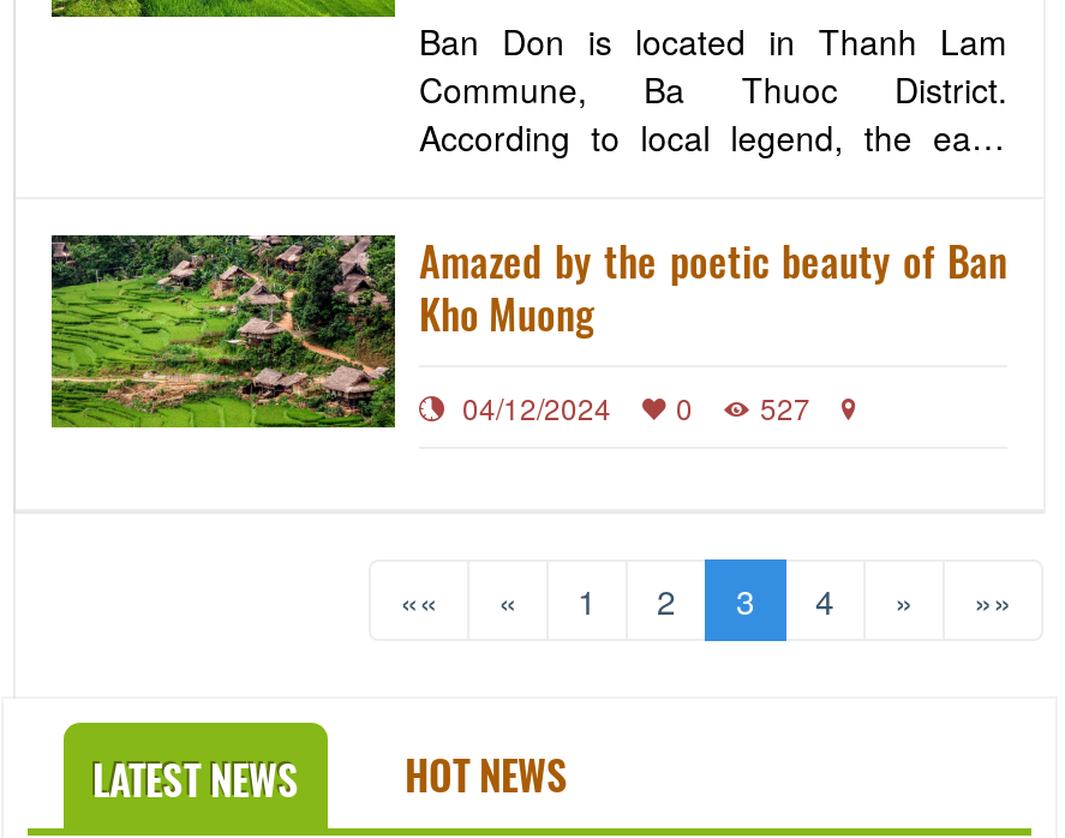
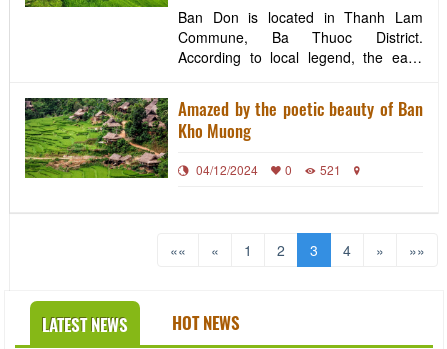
[760,386,810,427] 527 -> [320,161,341,178] 521

